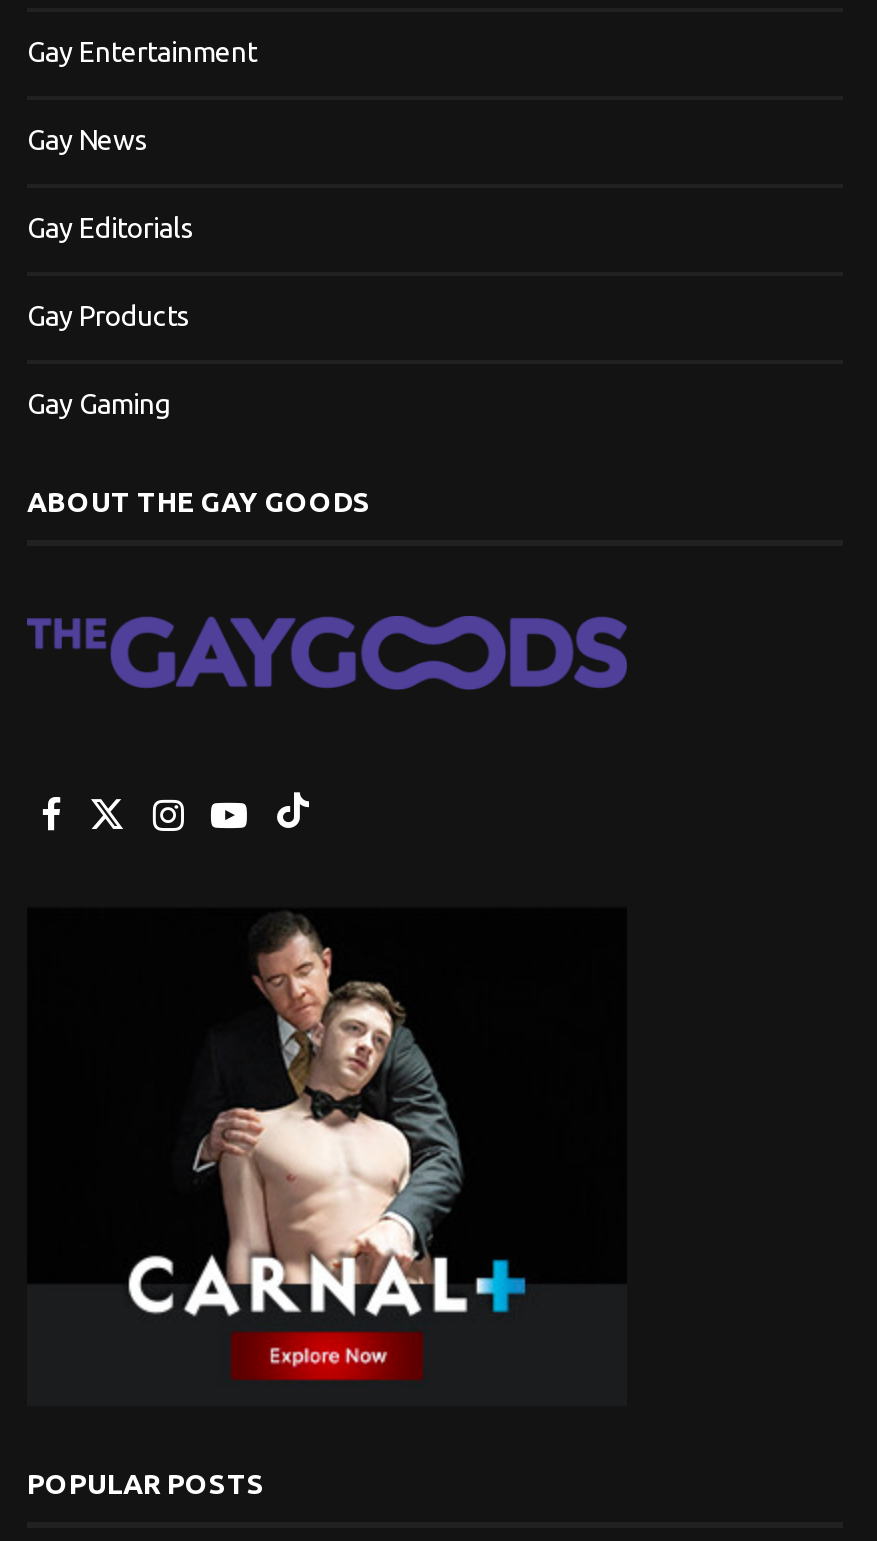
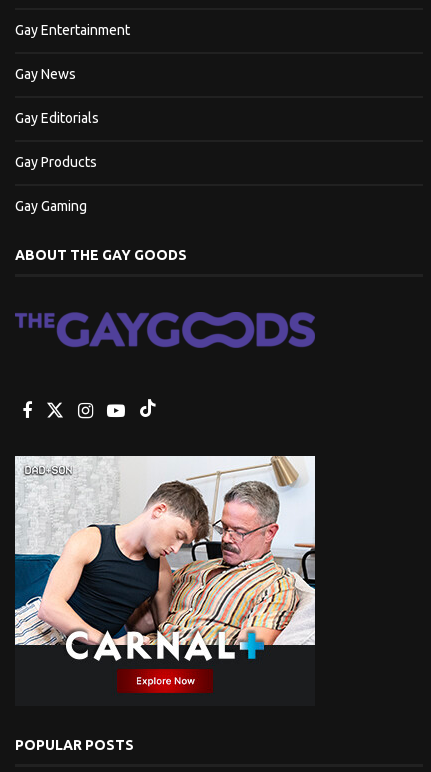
[27,904,627,1312] [image] -> [14,455,316,660] [image]

